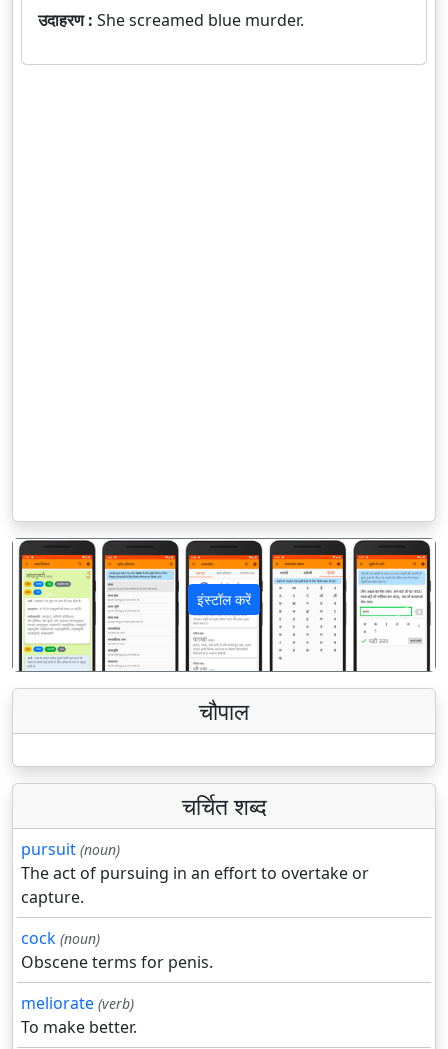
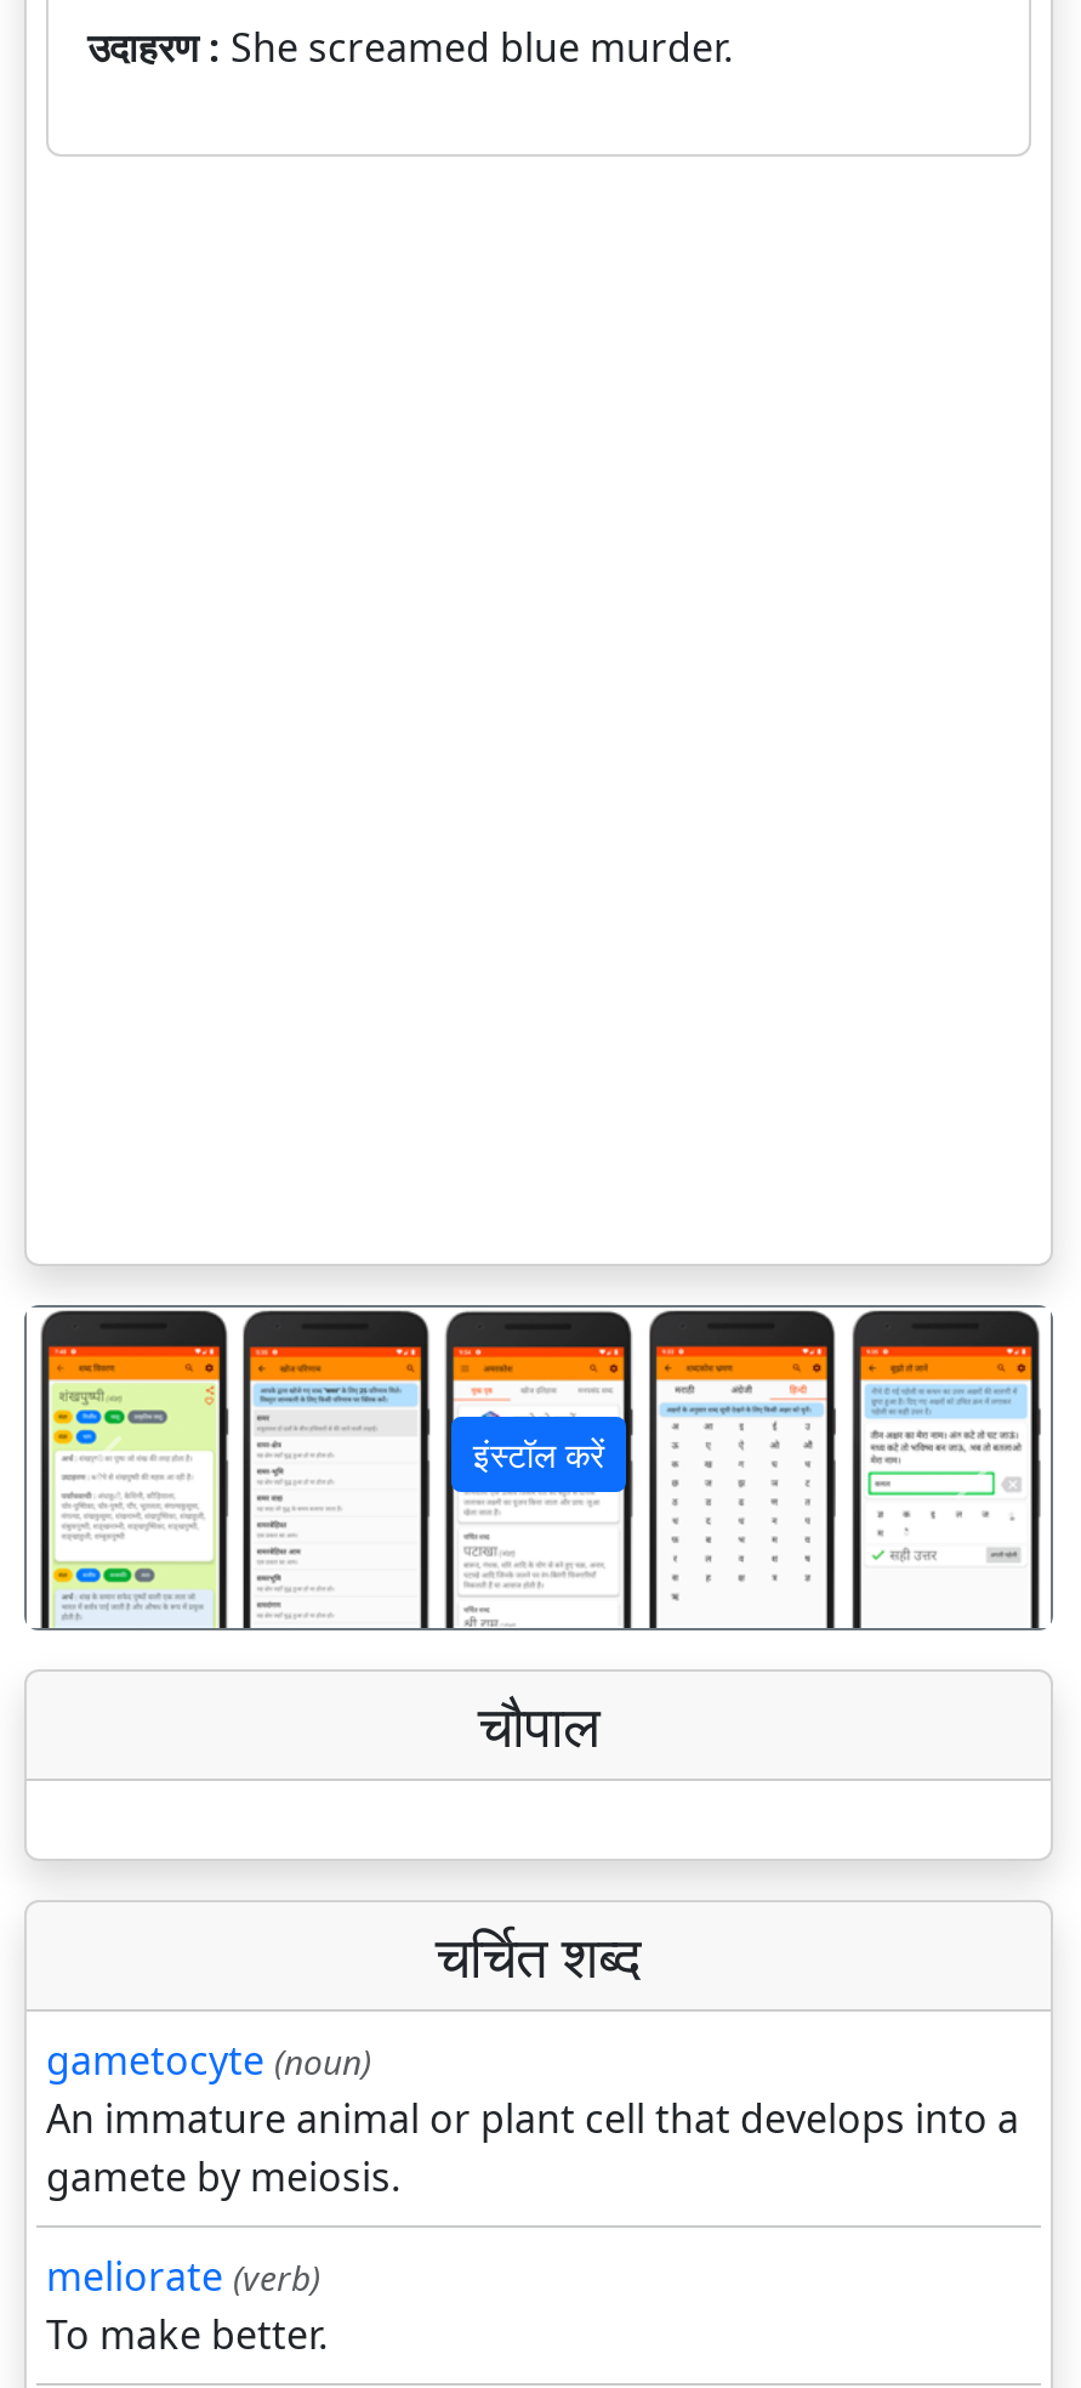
[21,838,369,973] pursuit (noun) | The act of pursuing in an effort to overtake or | capture. | cock (noun) | Obscene terms for penis. -> [46,2034,1019,2204] gametocyte (noun) | An immature animal or plant cell that develops into a | gamete by meiosis.

